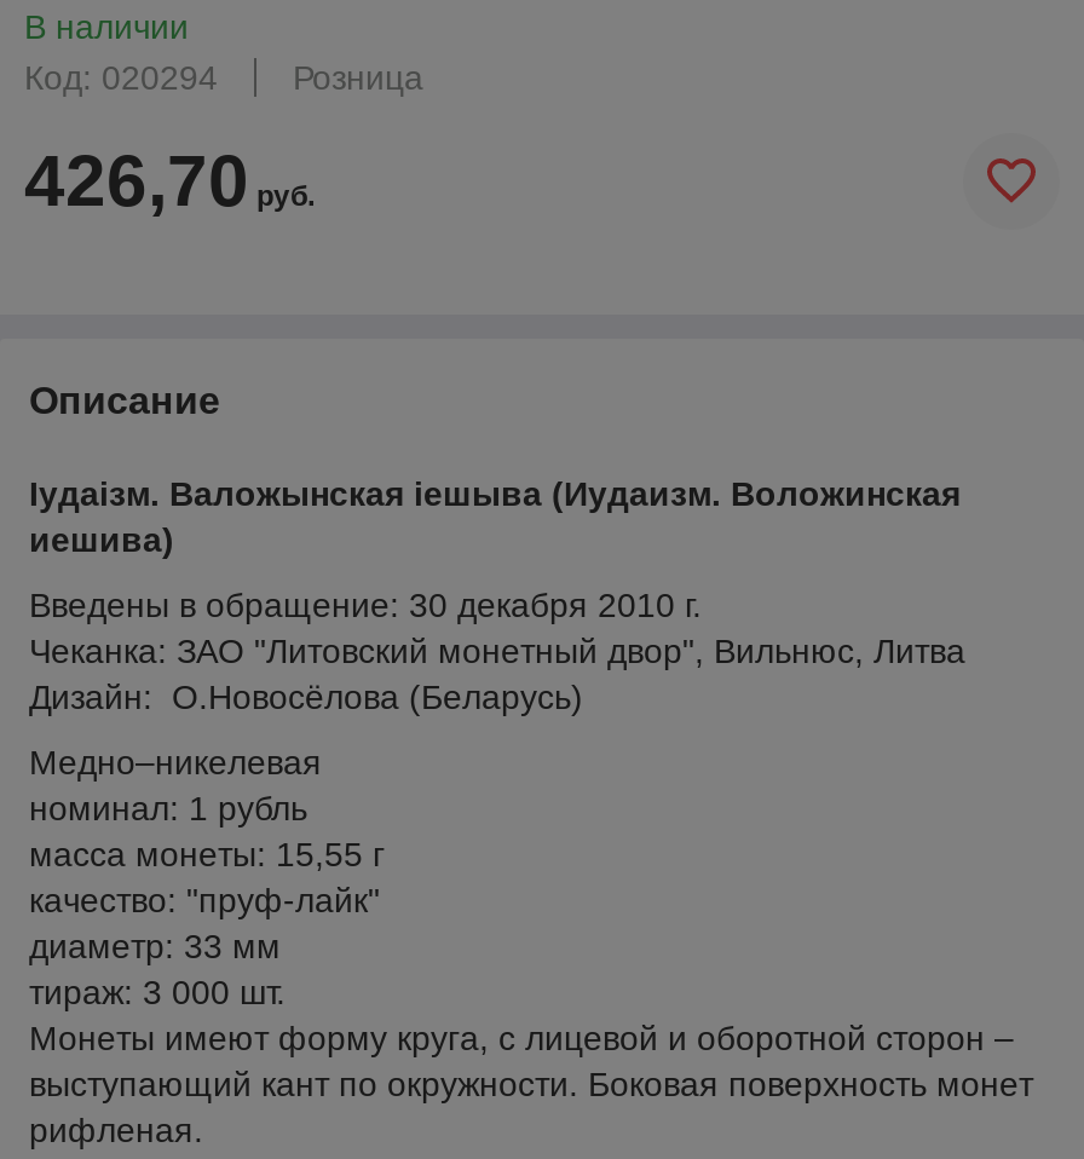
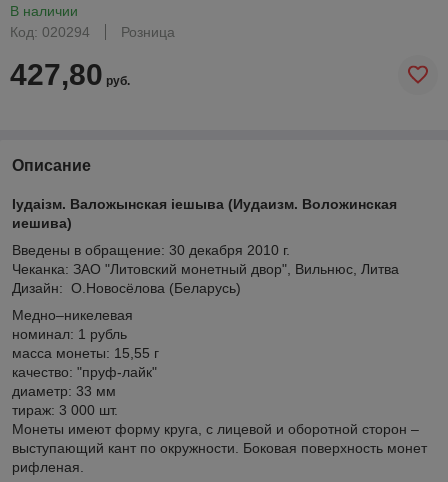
[24,140,315,220] 426,70руб. -> [10,58,130,91] 427,80руб.

